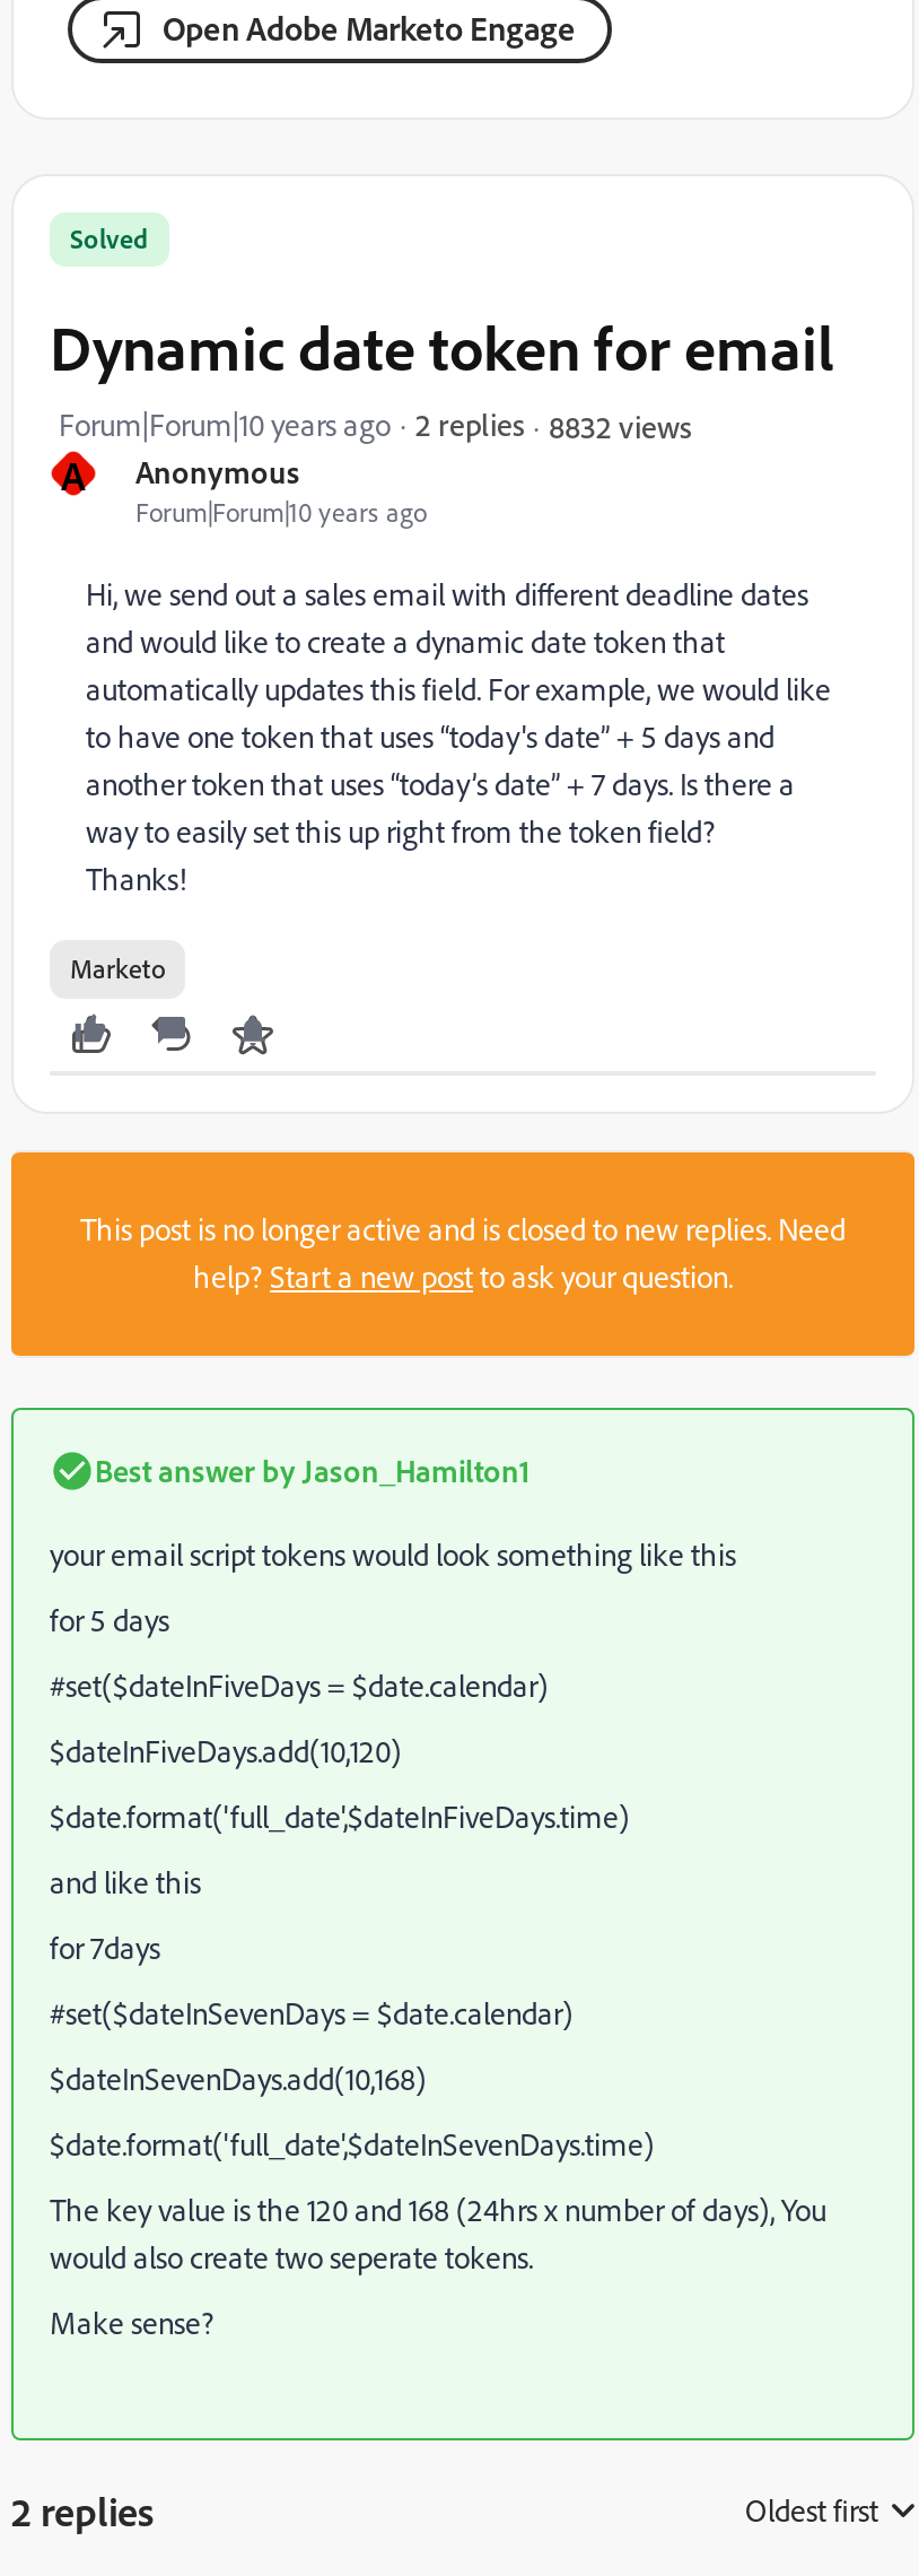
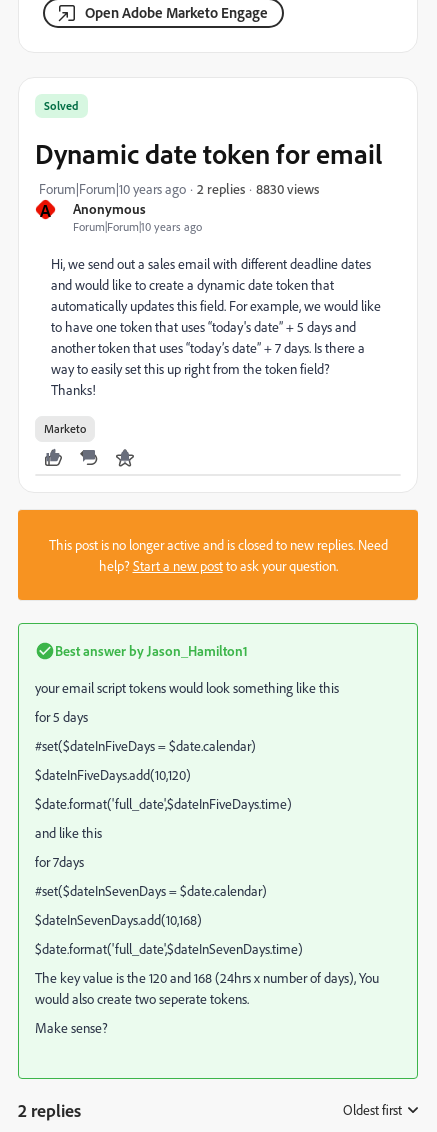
[549,406,691,444] 8832 views -> [256,179,319,196] 8830 views

